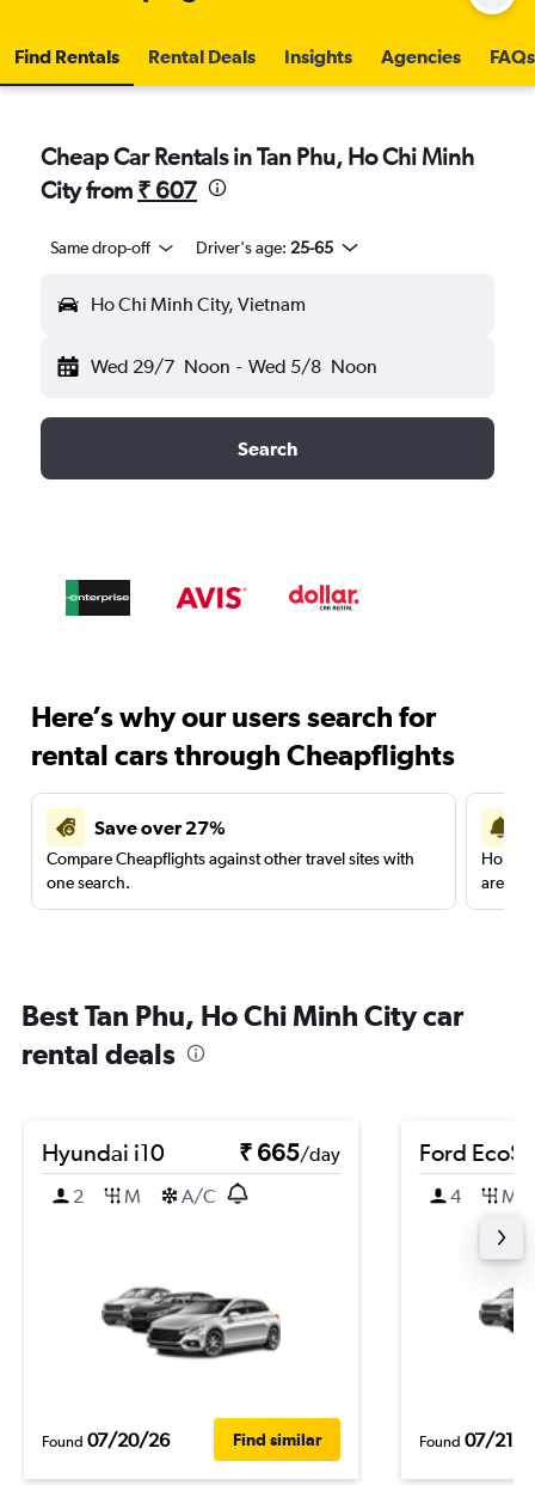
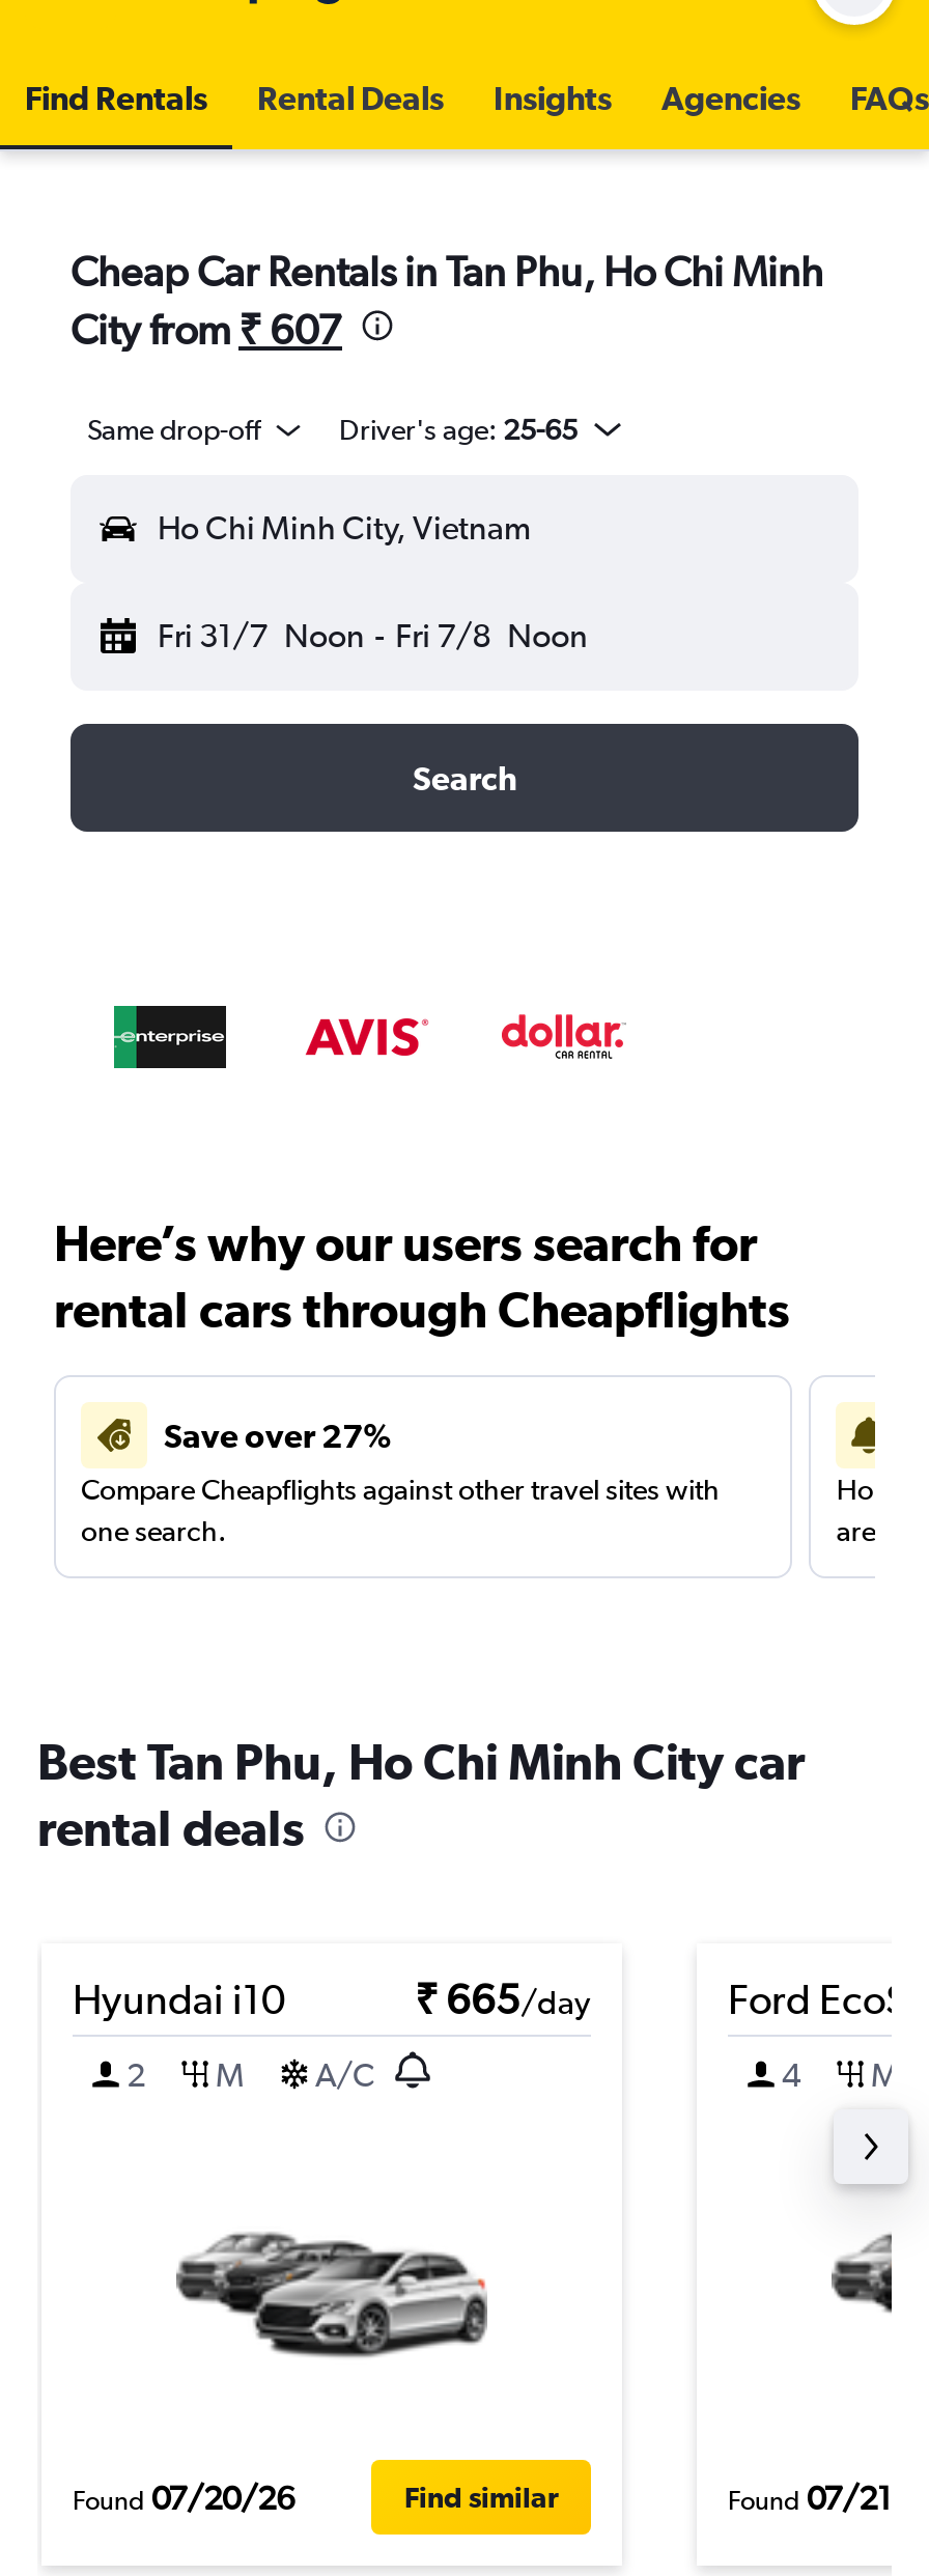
[91,355,377,378] Wed 29/7 Noon - Wed 5/8 Noon -> [158,616,588,655] Fri 31/7 Noon - Fri 7/8 Noon

